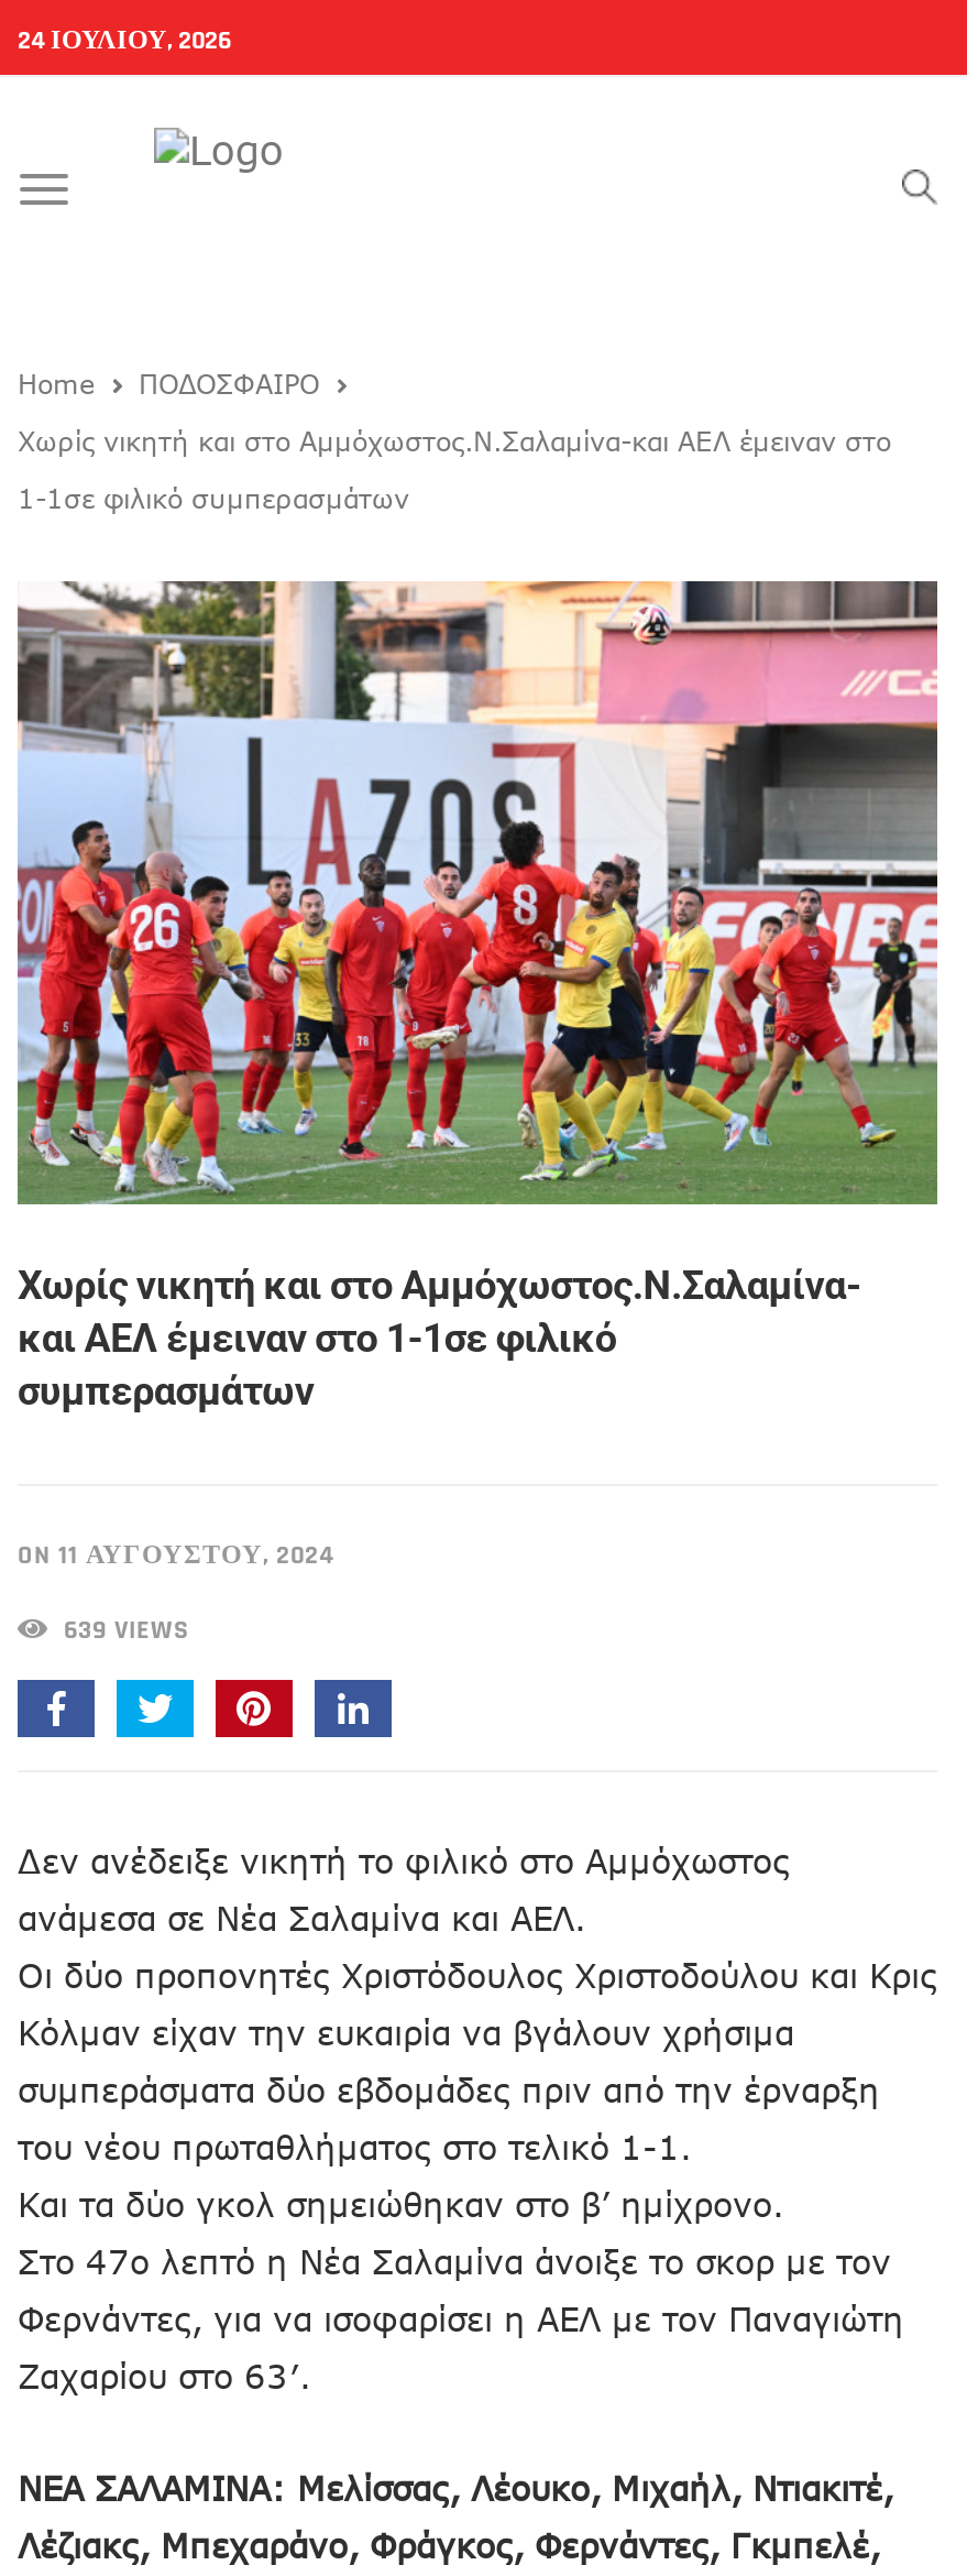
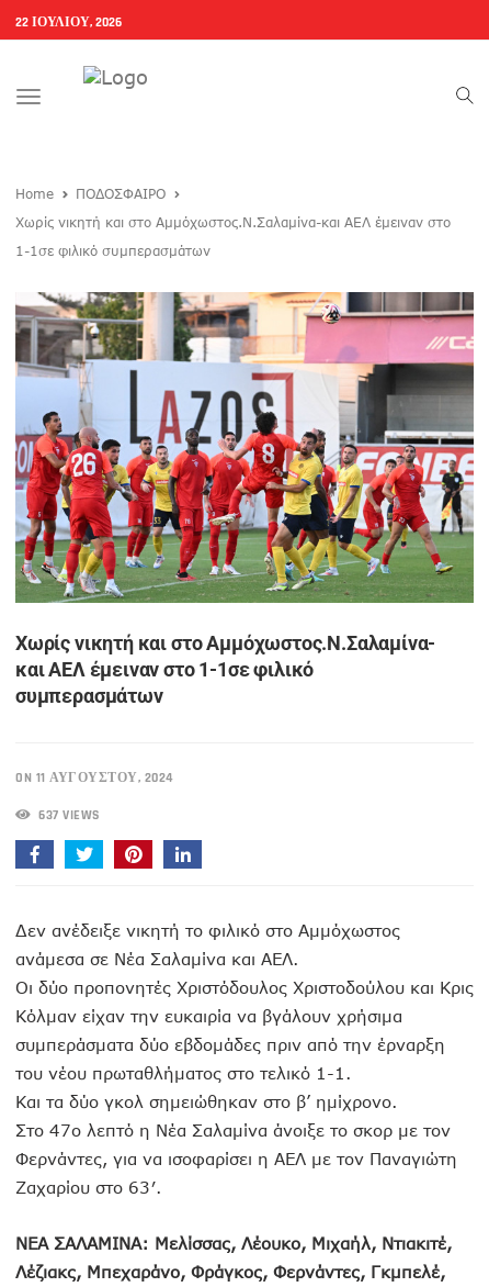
[18,24,231,57] 24 ΙΟΥΛΊΟΥ, 2026 -> [15,14,122,31] 22 ΙΟΥΛΊΟΥ, 2026
[56,1613,188,1646] 639 VIEWS -> [35,807,99,823] 637 VIEWS

